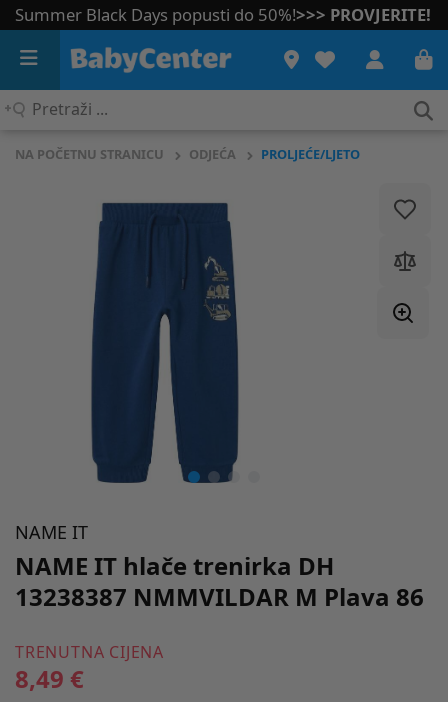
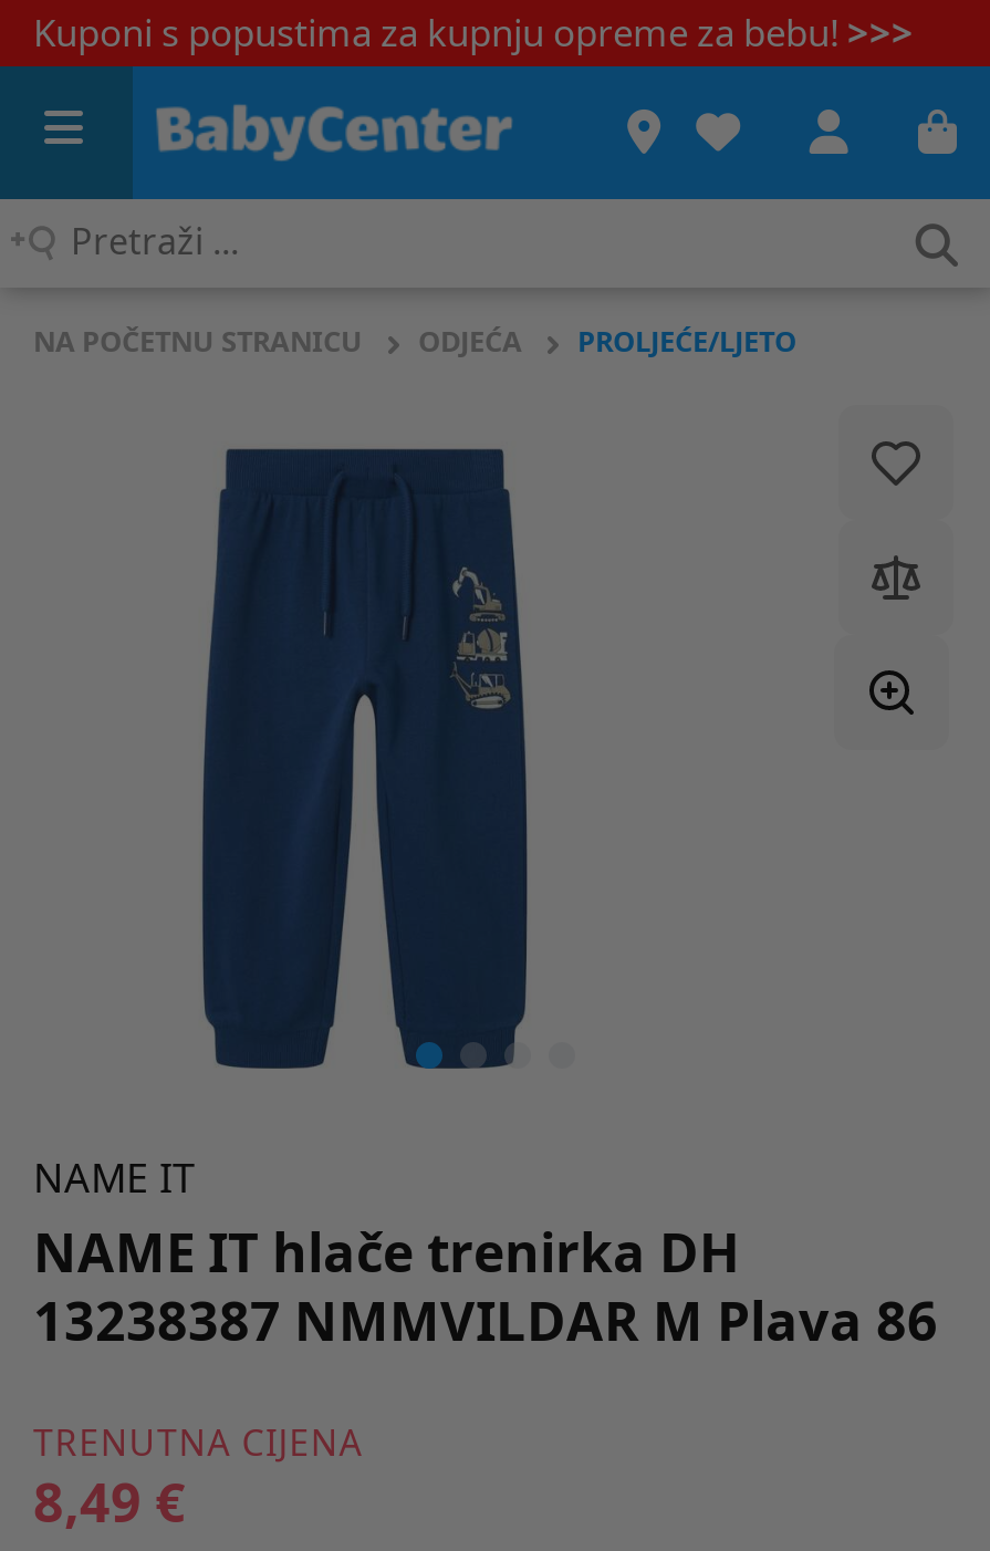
[15,3,431,26] Summer Black Days popusti do 50%! >>> PROVJERITE! -> [33,7,914,58] Kuponi s popustima za kupnju opreme za bebu! >>>

